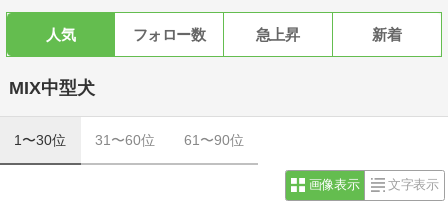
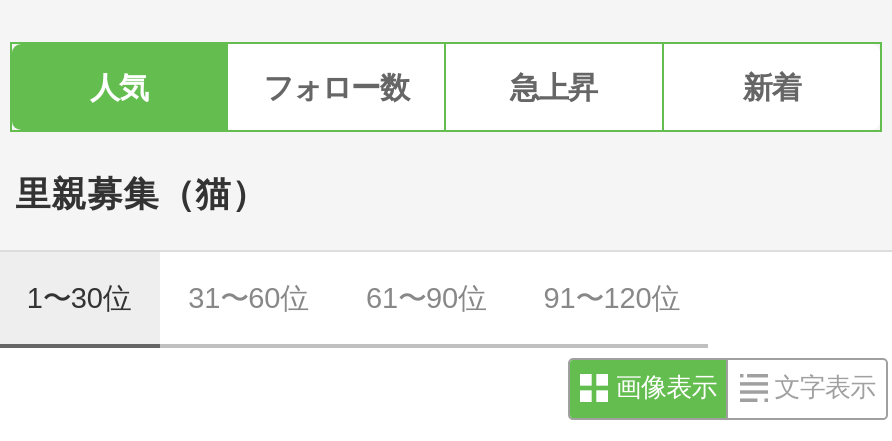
[9,78,95,98] MIX中型犬 -> [16,174,268,214] 里親募集（猫）
none -> [543,281,679,313] 91〜120位

